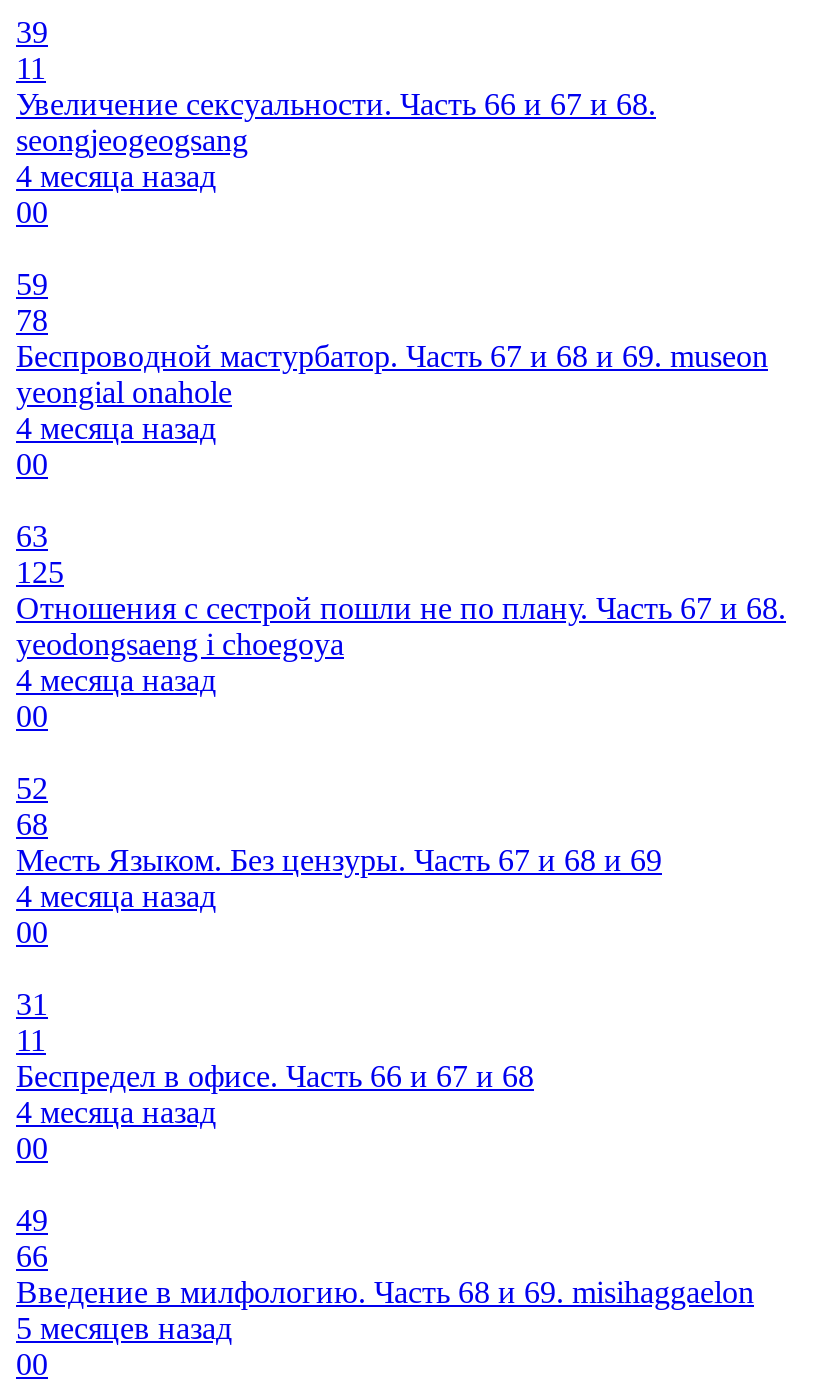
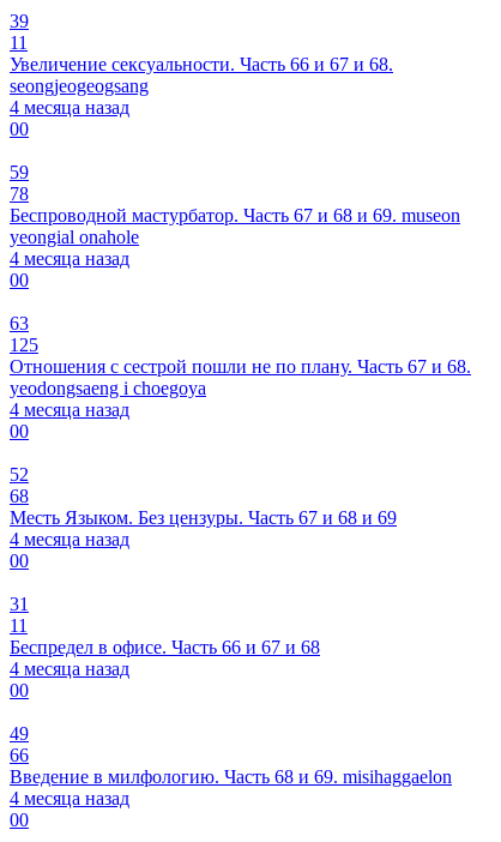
[16,1311,232,1345] 5 месяцев назад -> [10,788,129,809] 4 месяца назад

